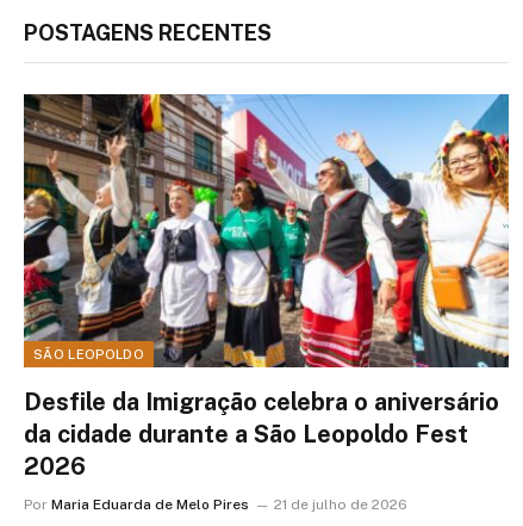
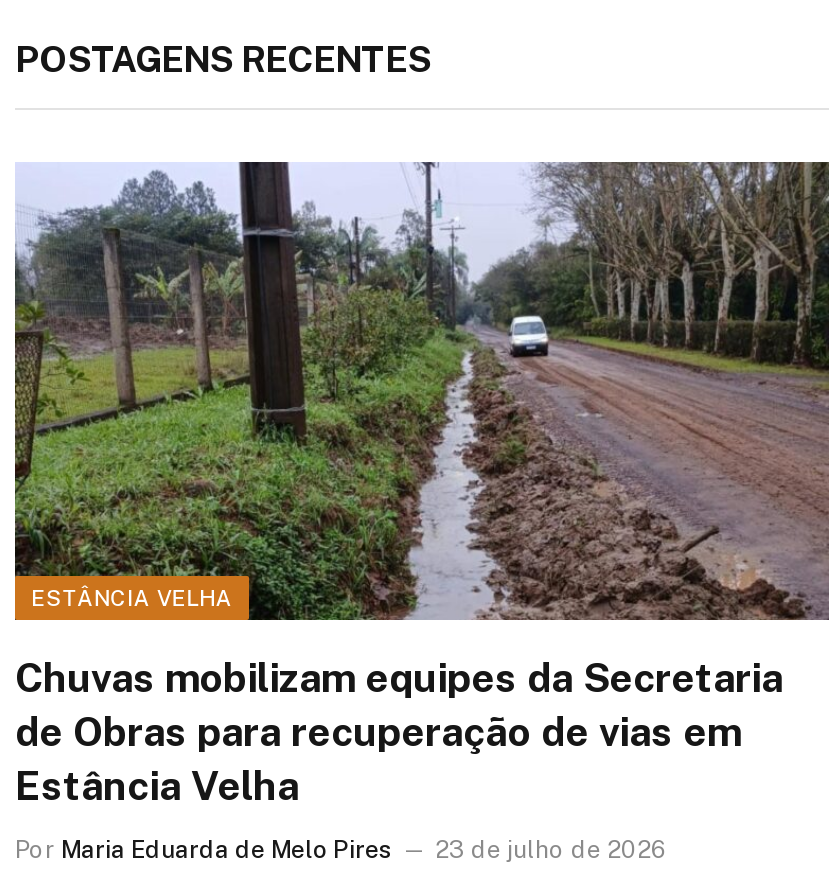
[23,93,510,369] [image] | SÃO LEOPOLDO -> [13,160,831,622] [image] | ESTÂNCIA VELHA
[24,388,499,481] Desfile da Imigração celebra o aniversário | da cidade durante a São Leopoldo Fest | 2026 -> [15,654,783,810] Chuvas mobilizam equipes da Secretaria | de Obras para recuperação de vias em | Estância Velha
[24,496,407,513] Por Maria Eduarda de Melo Pires 21 de julho de 2026 -> [15,836,667,864] Por Maria Eduarda de Melo Pires 23 de julho de 2026

